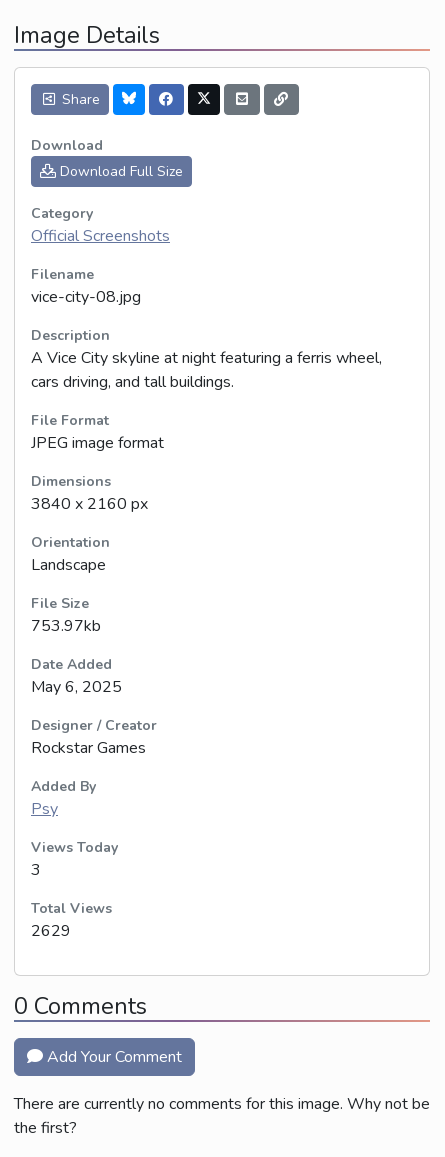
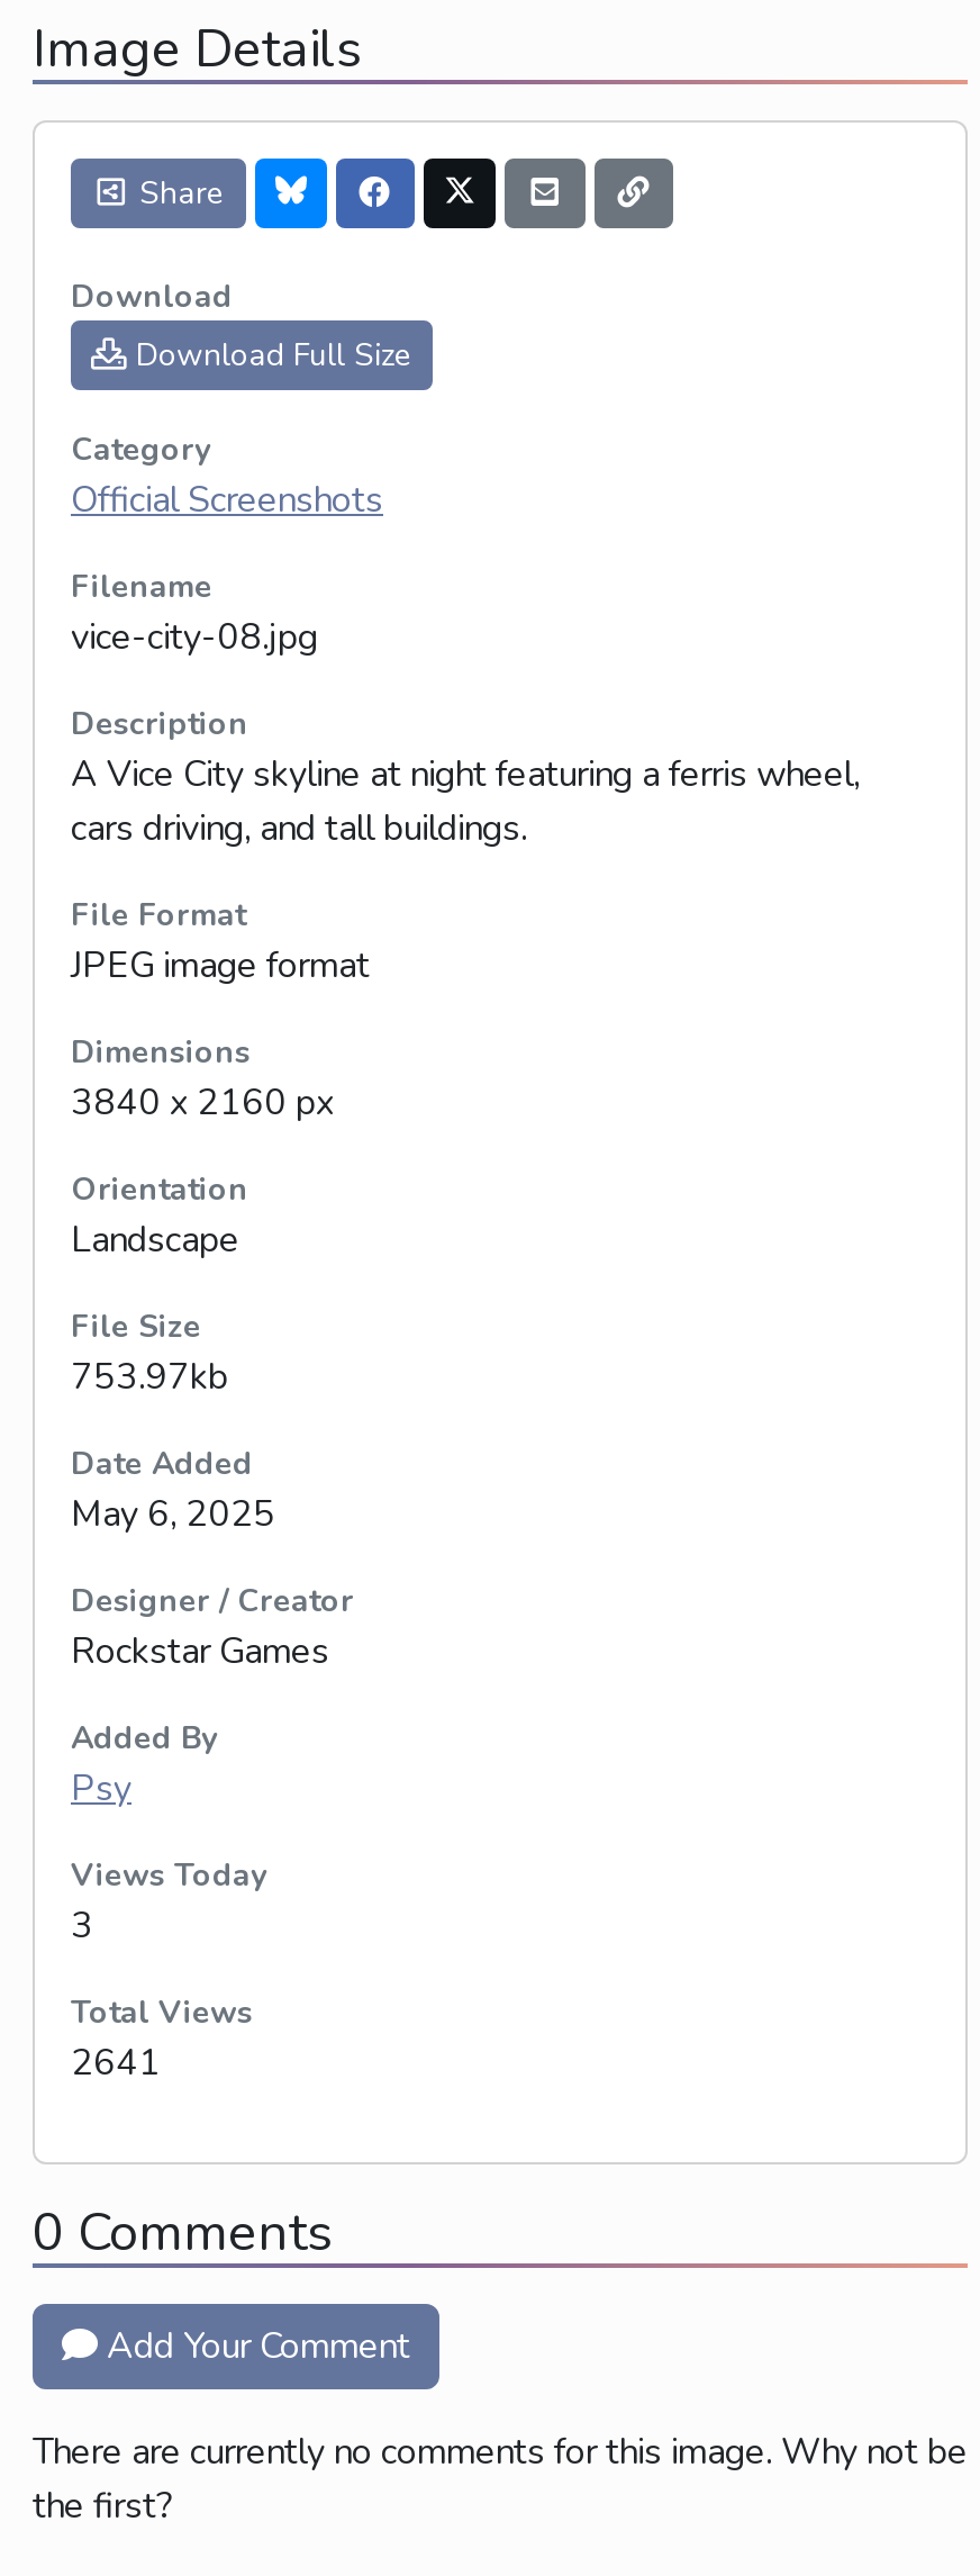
[31,919,71,941] 2629 -> [71,2037,161,2087] 2641

